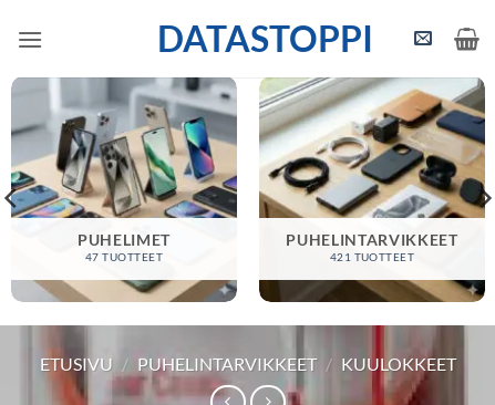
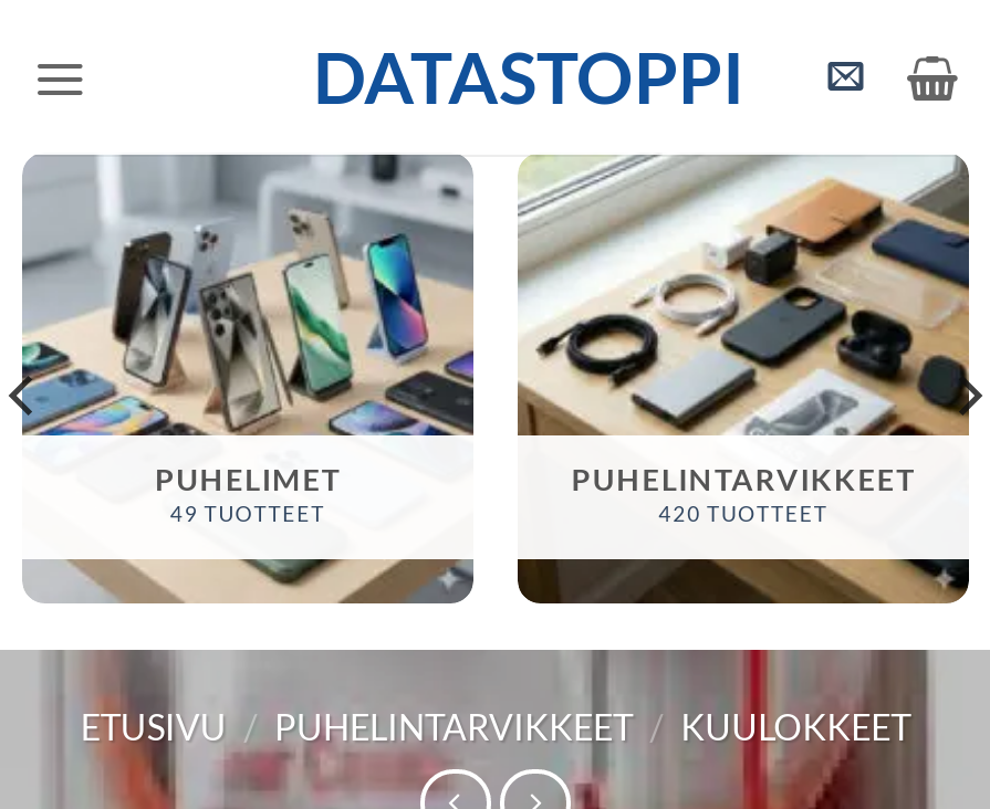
[85,251,163,264] 47 TUOTTEET -> [170,502,325,527] 49 TUOTTEET
[330,251,415,264] 421 TUOTTEET -> [658,502,828,527] 420 TUOTTEET

